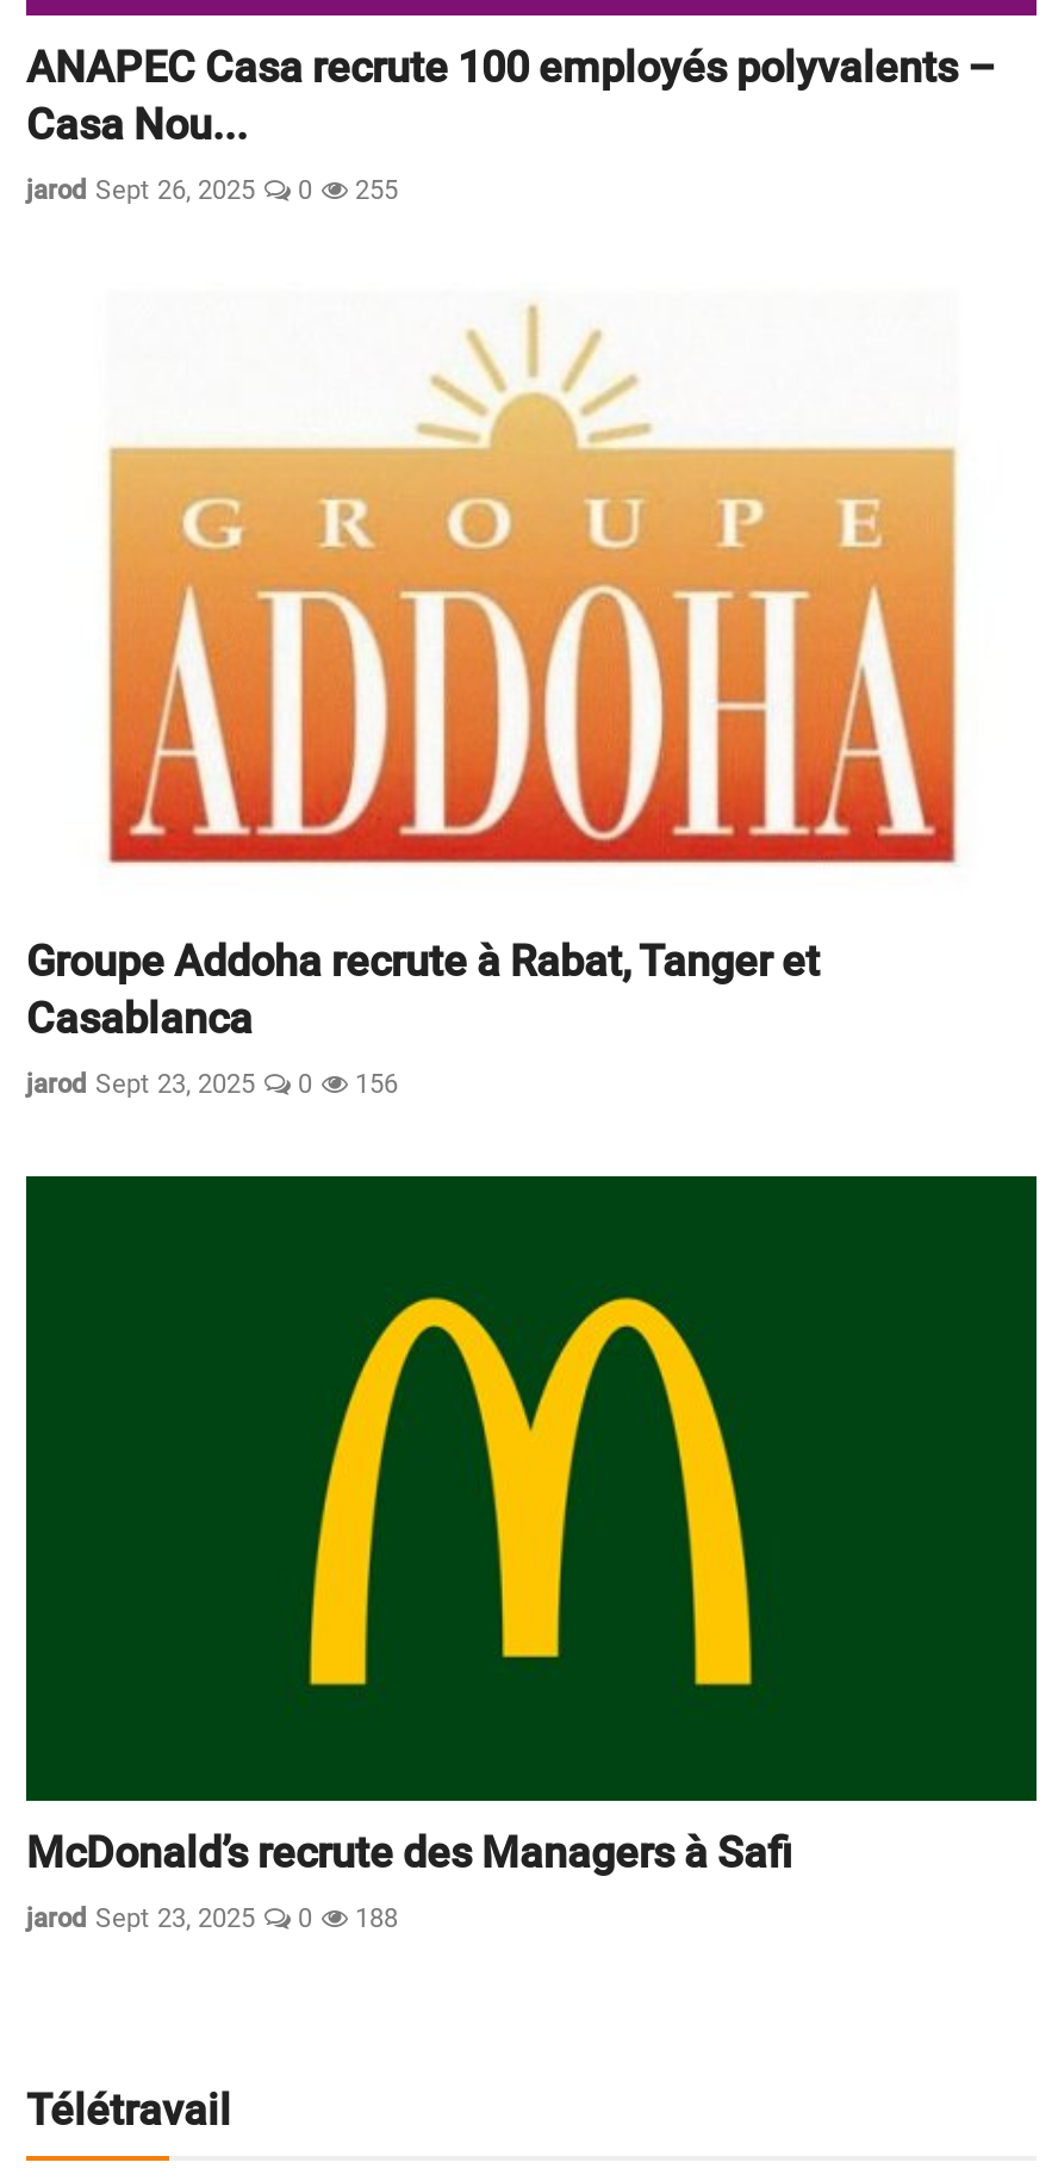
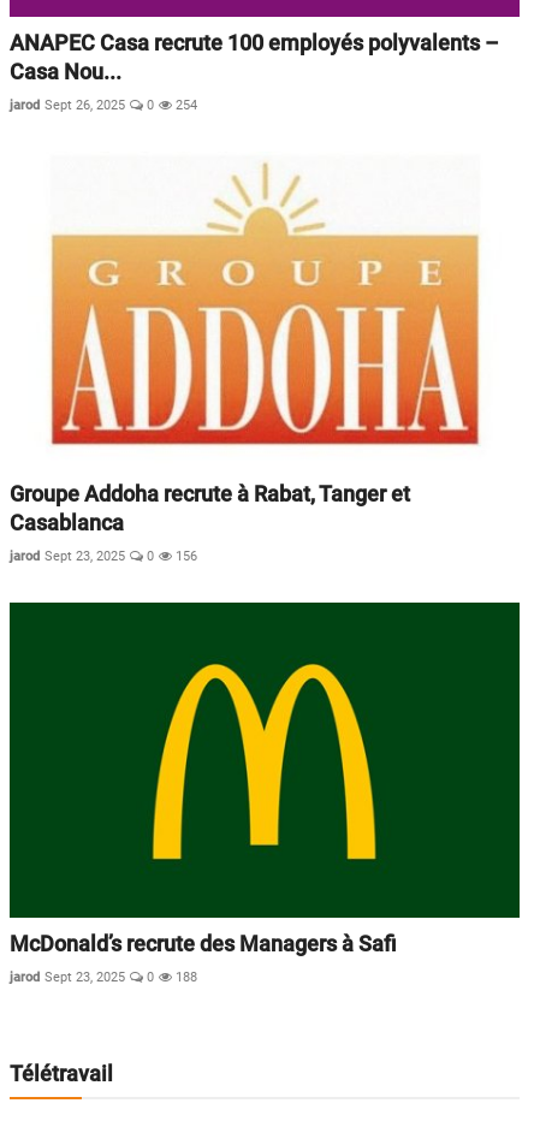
[26,176,398,207] jarod Sept 26, 2025 0 255 -> [10,98,197,113] jarod Sept 26, 2025 0 254

